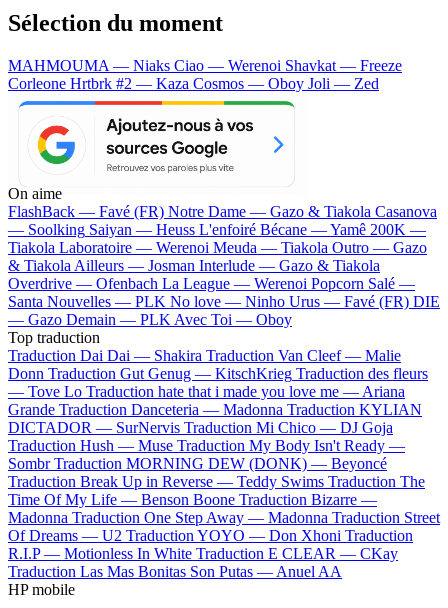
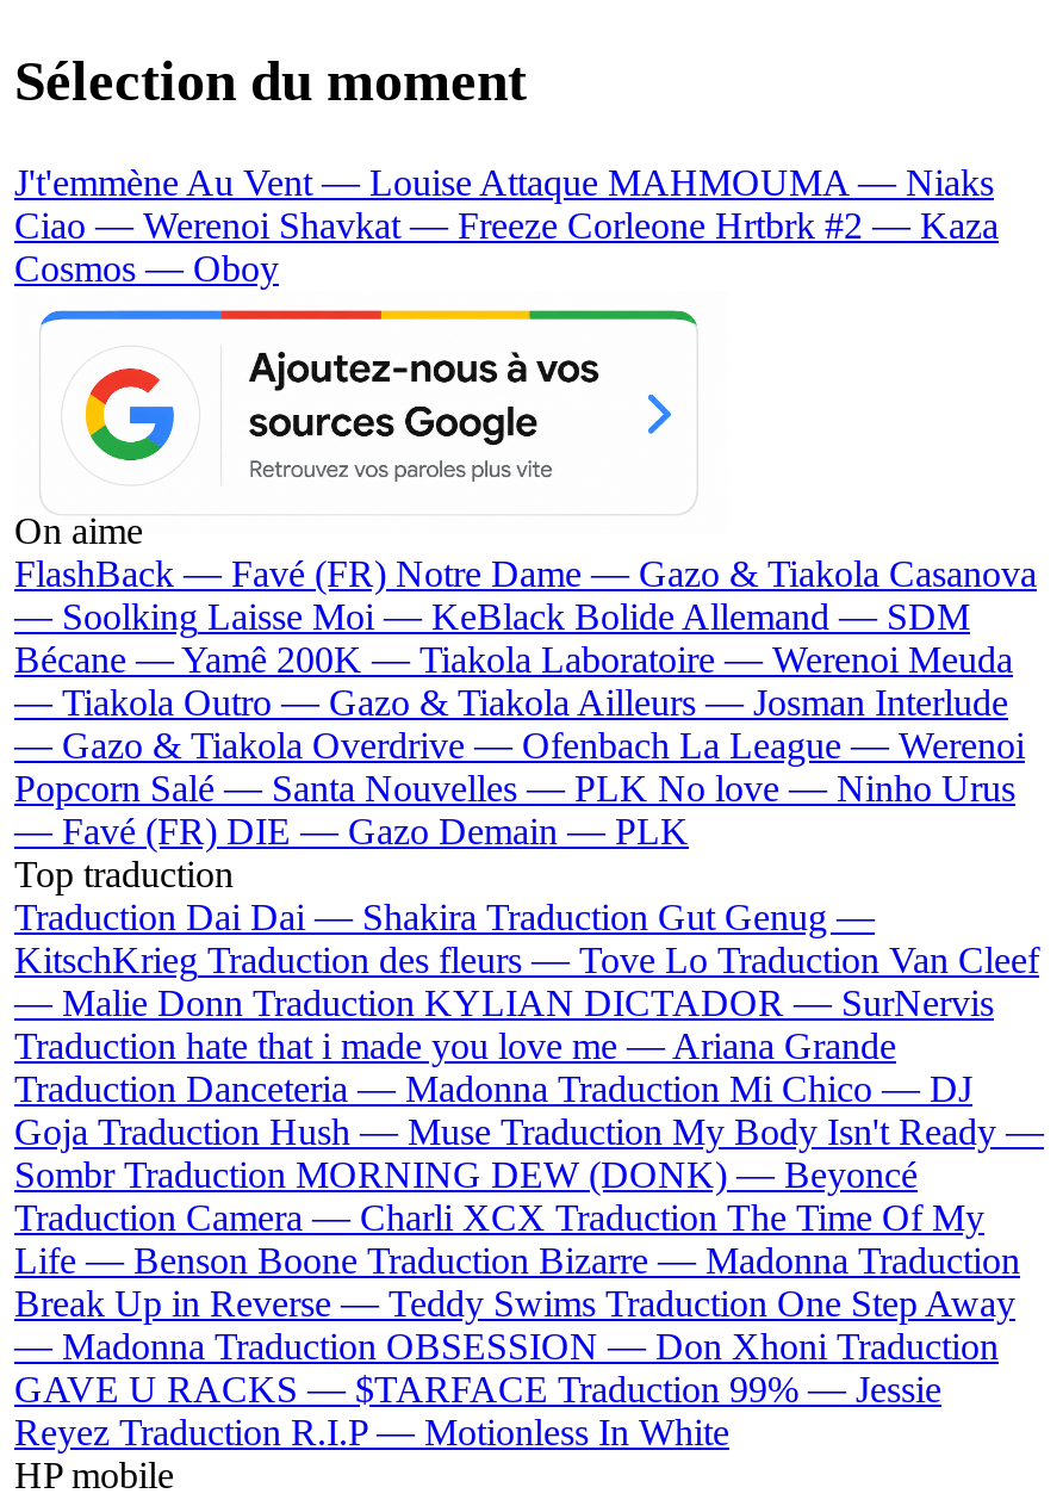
[8,56,402,91] MAHMOUMA — Niaks Ciao — Werenoi Shavkat — Freeze | Corleone Hrtbrk #2 — Kaza Cosmos — Oboy Joli — Zed -> [14,161,999,287] J't'emmène Au Vent — Louise Attaque MAHMOUMA — Niaks | Ciao — Werenoi Shavkat — Freeze Corleone Hrtbrk #2 — Kaza | Cosmos — Oboy
[8,220,440,327] — Soolking Saiyan — Heuss L'enfoiré Bécane — Yamê 200K — | Tiakola Laboratoire — Werenoi Meuda — Tiakola Outro — Gazo | & Tiakola Ailleurs — Josman Interlude — Gazo & Tiakola | Overdrive — Ofenbach La League — Werenoi Popcorn Salé — | Santa Nouvelles — PLK No love — Ninho Urus — Favé (FR) DIE | — Gazo Demain — PLK Avec Toi — Oboy -> [14,595,1025,850] — Soolking Laisse Moi — KeBlack Bolide Allemand — SDM | Bécane — Yamê 200K — Tiakola Laboratoire — Werenoi Meuda | — Tiakola Outro — Gazo & Tiakola Ailleurs — Josman Interlude | — Gazo & Tiakola Overdrive — Ofenbach La League — Werenoi | Popcorn Salé — Santa Nouvelles — PLK No love — Ninho Urus | —Favé (FR) DIE — Gazo Demain — PLK
[8,346,428,453] Traduction Dai Dai — Shakira Traduction Van Cleef — Malie | Donn Traduction Gut Genug — KitschKrieg Traduction des fleurs | — Tove Lo Traduction hate that i made you love me — Ariana | Grande Traduction Danceteria — Madonna Traduction KYLIAN | DICTADOR — SurNervis Traduction Mi Chico — DJ Goja | Traduction Hush — Muse Traduction My Body Isn't Ready — -> [14,895,1044,1151] Traduction Dai Dai — Shakira Traduction Gut Genug — | KitschKrieg Traduction des fleurs — Tove Lo Traduction Van Cleef | — Malie Donn Traduction KYLIAN DICTADOR — SurNervis | Traduction hate that i made you love me — Ariana Grande | Traduction Danceteria — Madonna Traduction Mi Chico — DJ | Goja Traduction Hush — Muse Traduction My Body Isn't Ready —
[8,472,440,579] Traduction Break Up in Reverse — Teddy Swims Traduction The | Time Of My Life — Benson Boone Traduction Bizarre — | Madonna Traduction One Step Away — Madonna Traduction Street | Of Dreams — U2 Traduction YOYO — Don Xhoni Traduction | R.I.P — Motionless In White Traduction E CLEAR — CKay | Traduction Las Mas Bonitas Son Putas — Anuel AA -> [14,1196,1020,1451] Traduction Camera — Charli XCX Traduction The Time Of My | Life — Benson Boone Traduction Bizarre — Madonna Traduction | Break Up in Reverse — Teddy Swims Traduction One Step Away | — Madonna Traduction OBSESSION — Don Xhoni Traduction | GAVE U RACKS — $TARFACE Traduction 99% — Jessie | Reyez Traduction R.I.P — Motionless In White

